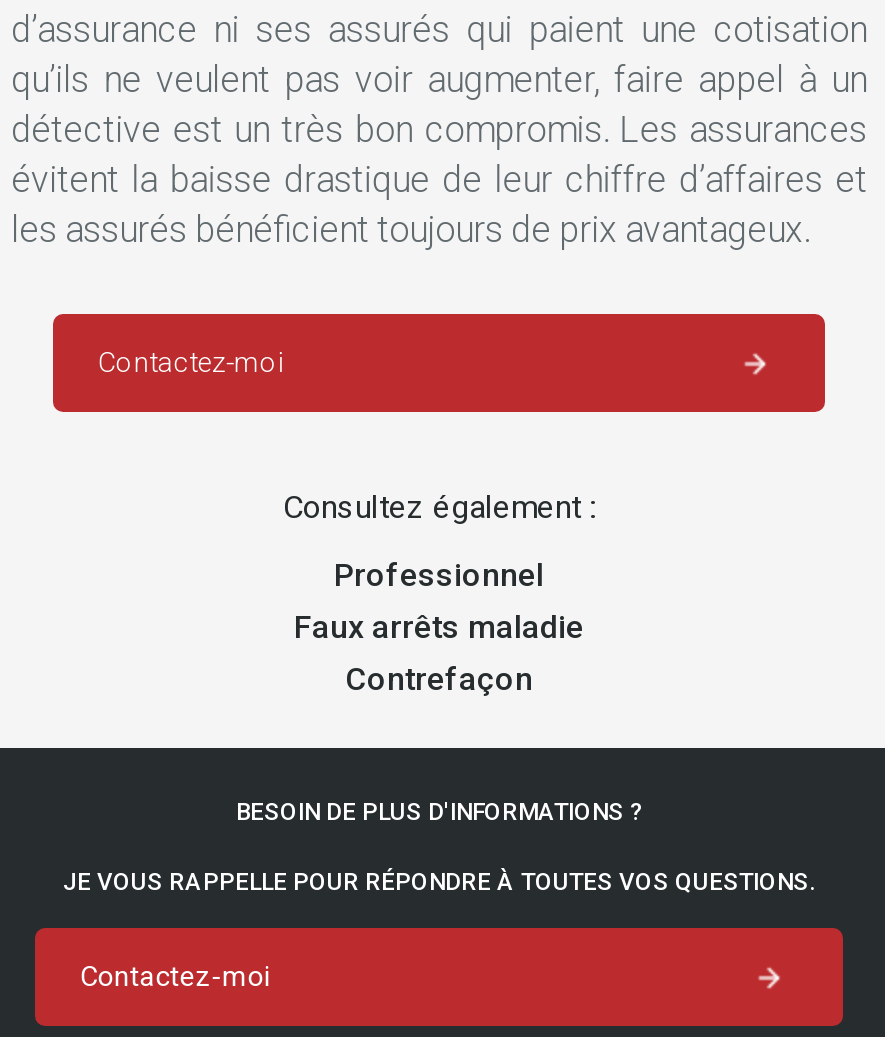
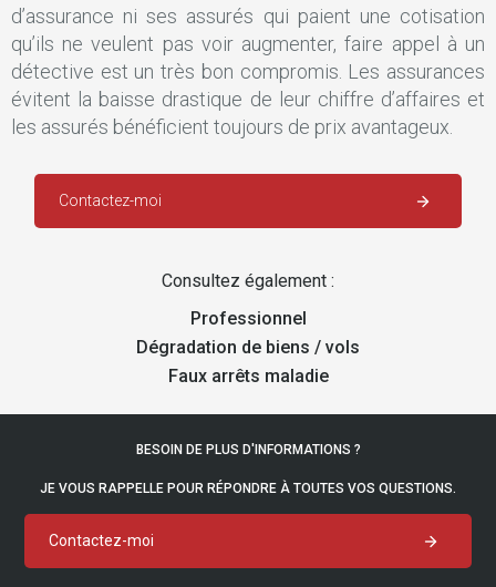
none -> [136,336,360,357] Dégradation de biens / vols
moved [294,607,584,645] -> [168,365,328,386]: Faux arrêts maladie
[345,659,533,697] Contrefaçon -> none

